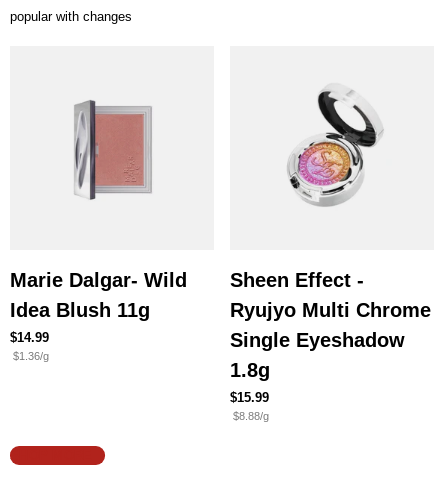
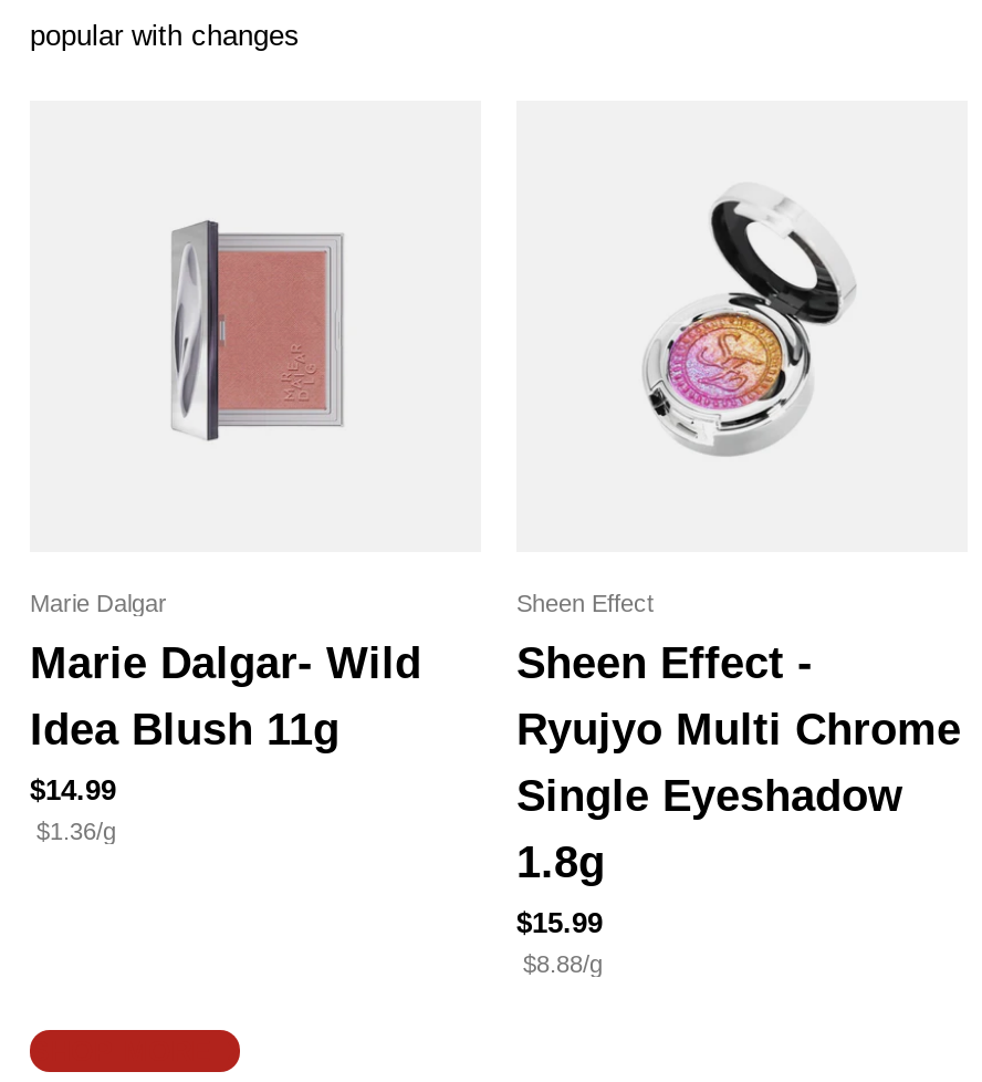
none -> [30,590,167,616] Marie Dalgar
none -> [516,590,654,616] Sheen Effect

